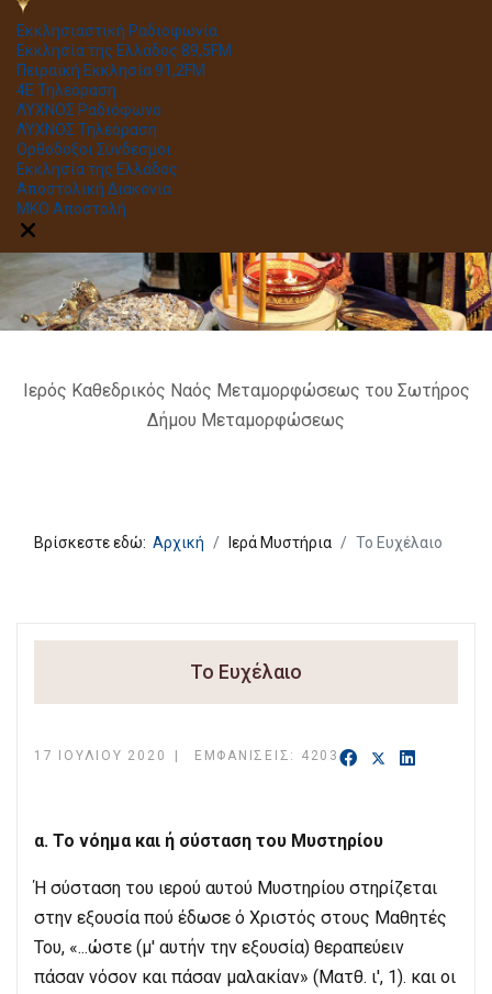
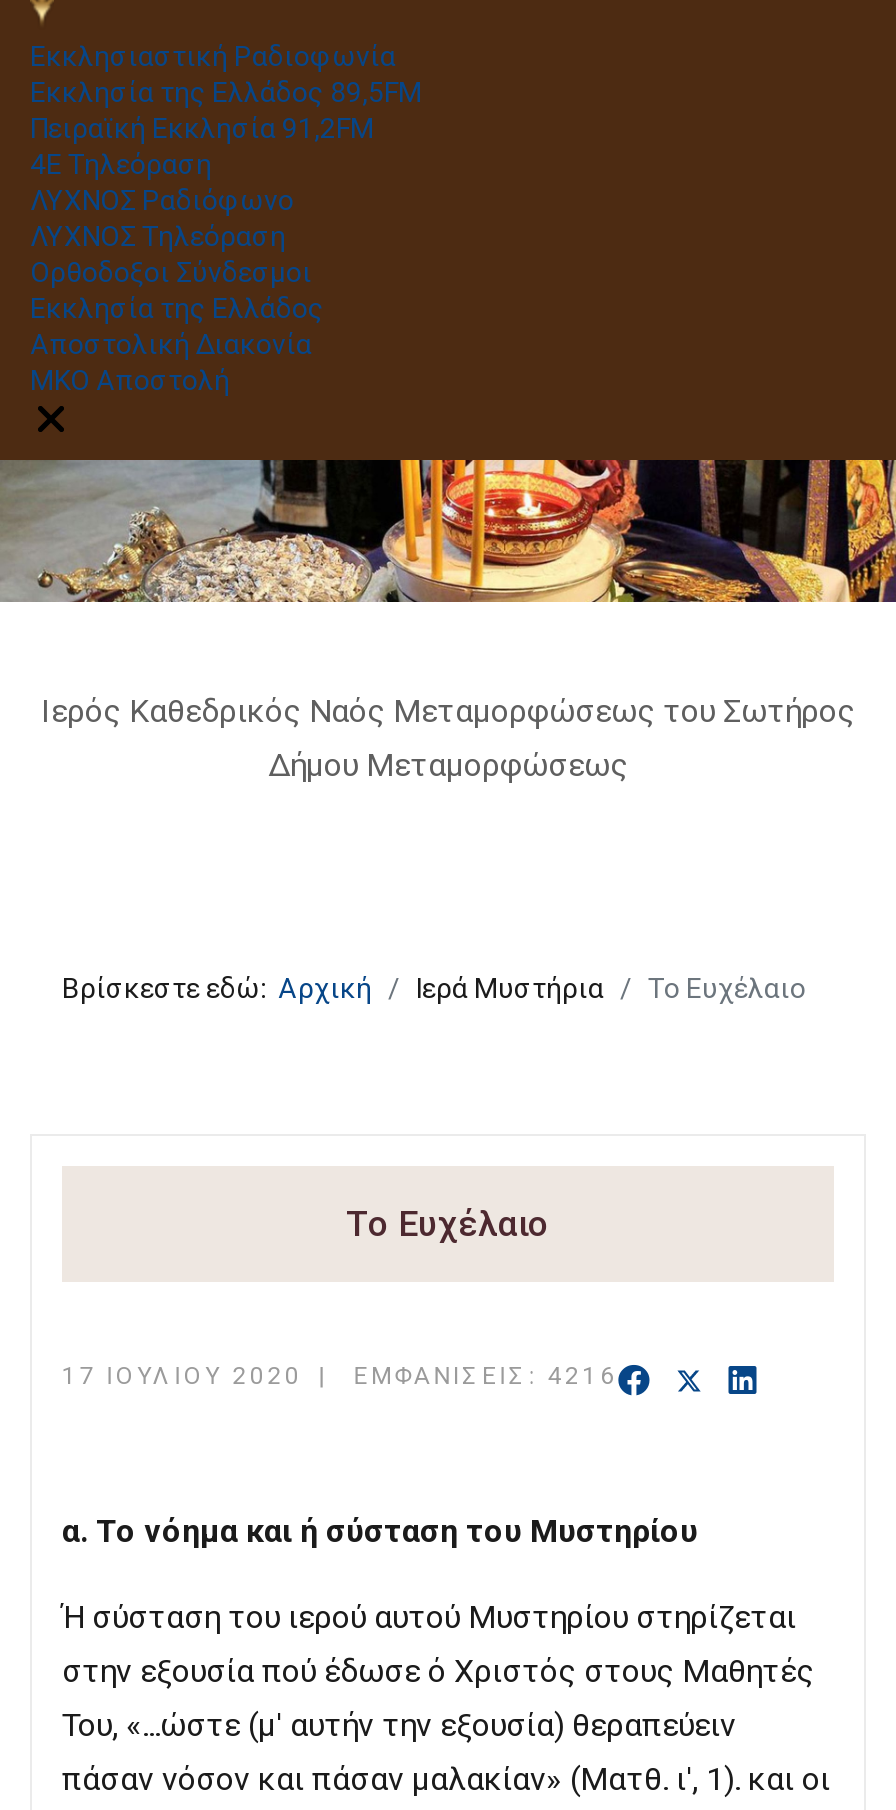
[34,748,339,764] 17 ΙΟΥΛΊΟΥ 2020 ΕΜΦΑΝΊΣΕΙΣ: 4203 -> [62,1363,618,1391] 17 ΙΟΥΛΊΟΥ 2020 ΕΜΦΑΝΊΣΕΙΣ: 4216

